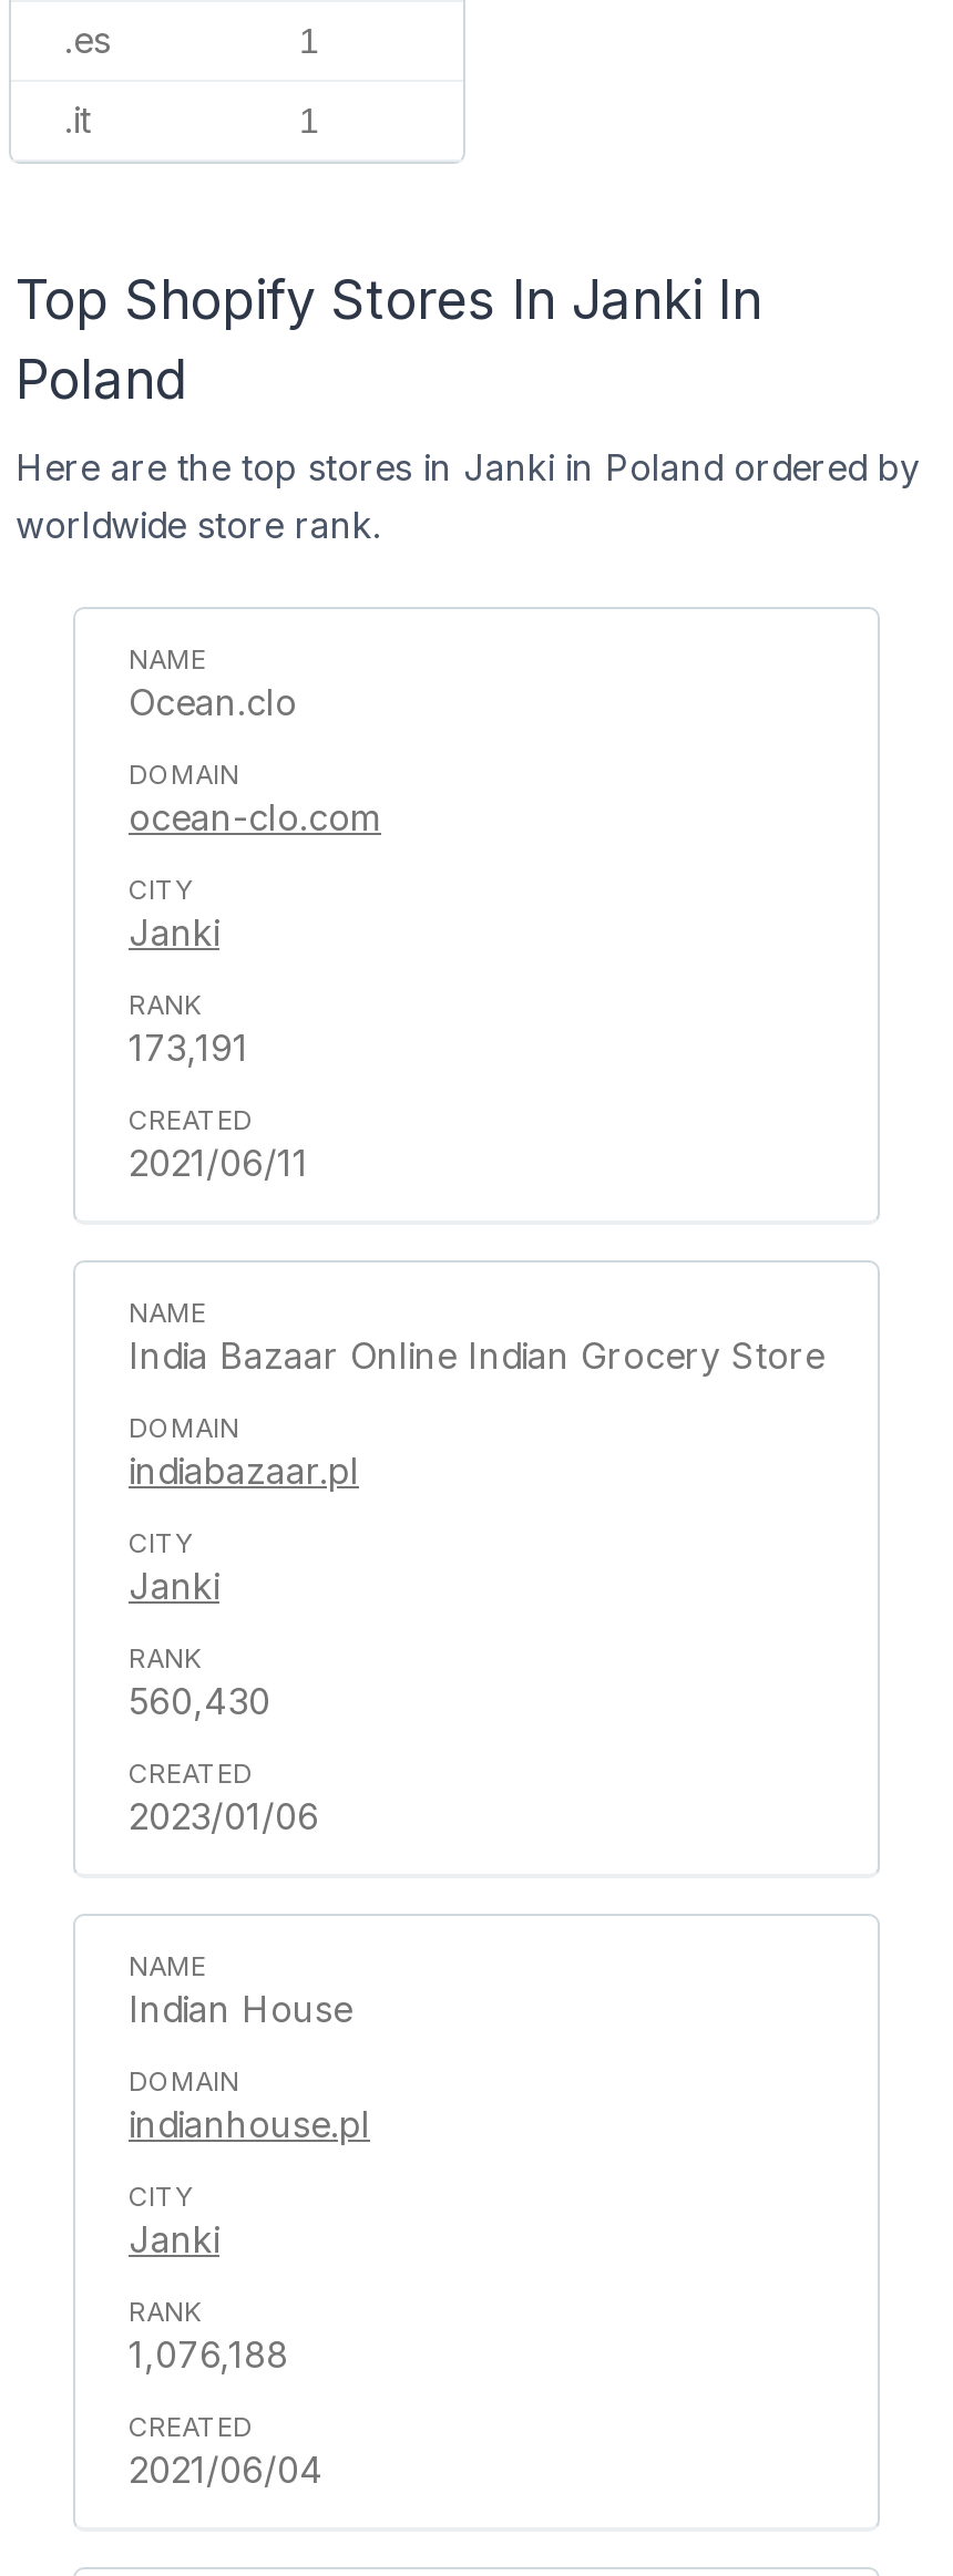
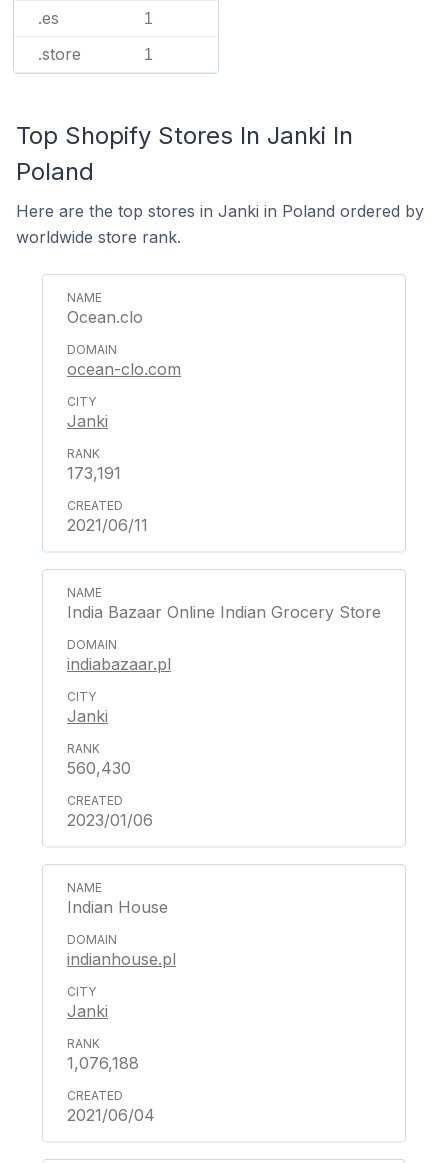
[64,97,91,142] .it -> [38,44,81,64] .store

